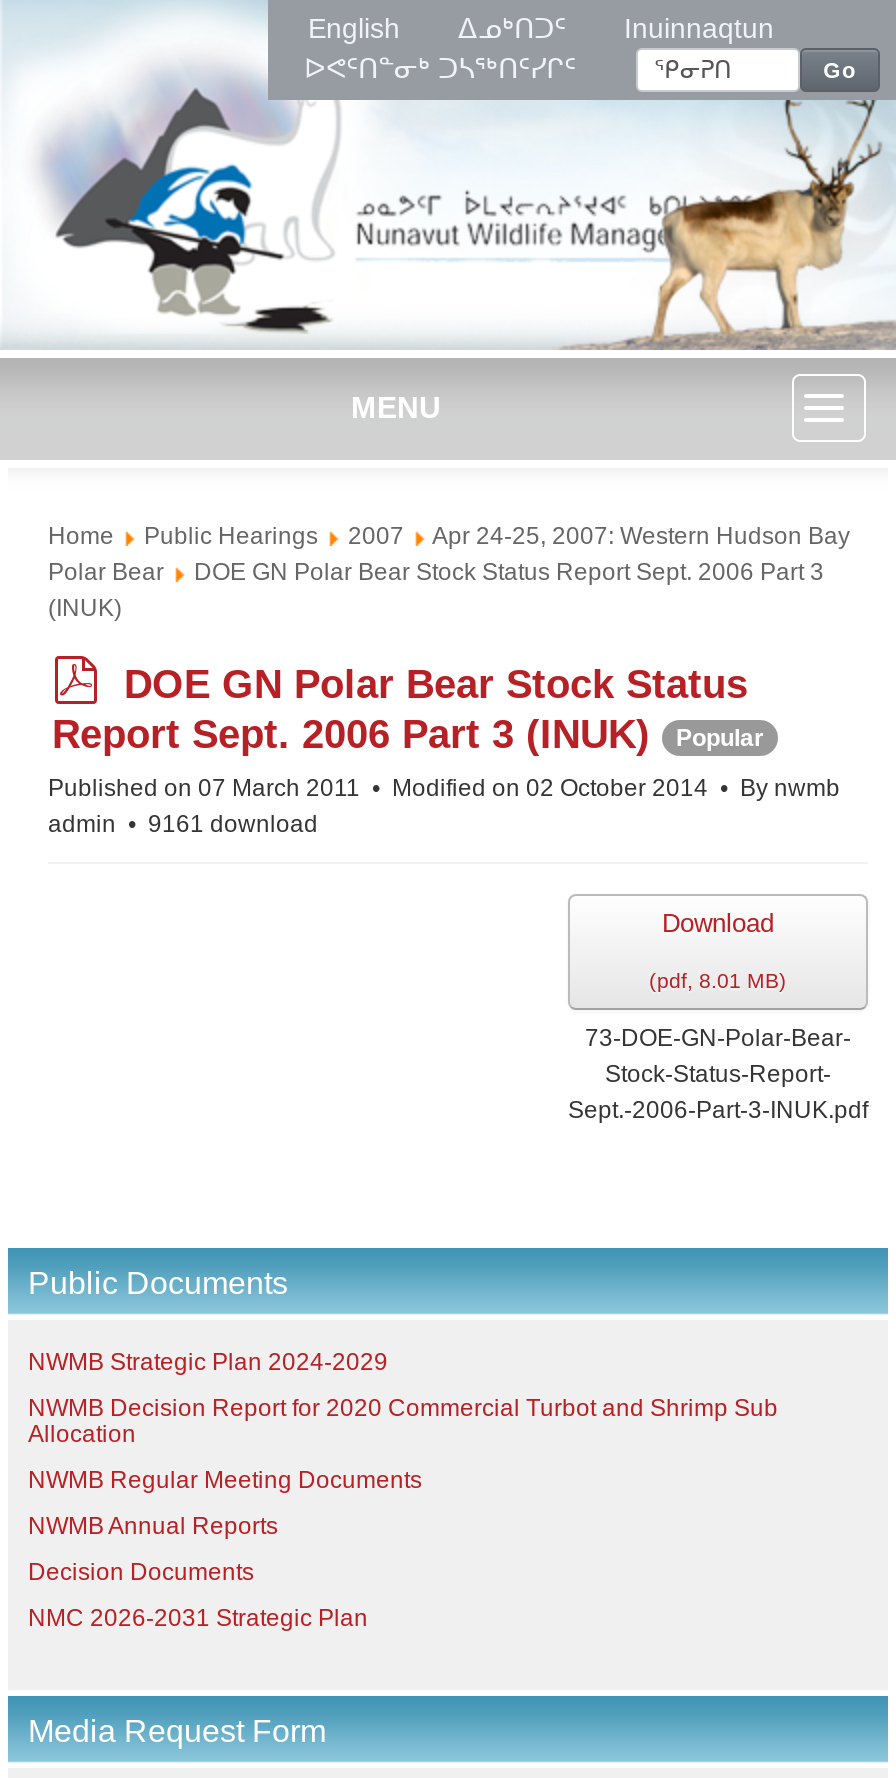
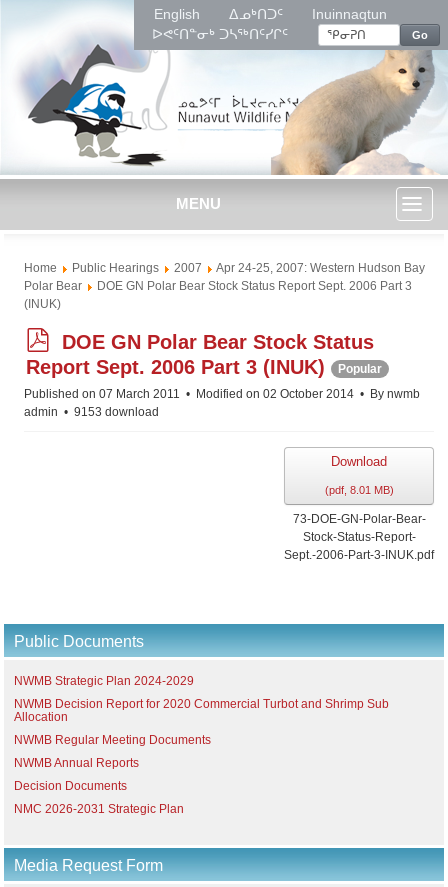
[544,100,890,352] [image] -> [271,50,445,175] [image]
[48,810,318,838] admin 9161 download -> [24,405,159,419] admin 9153 download

